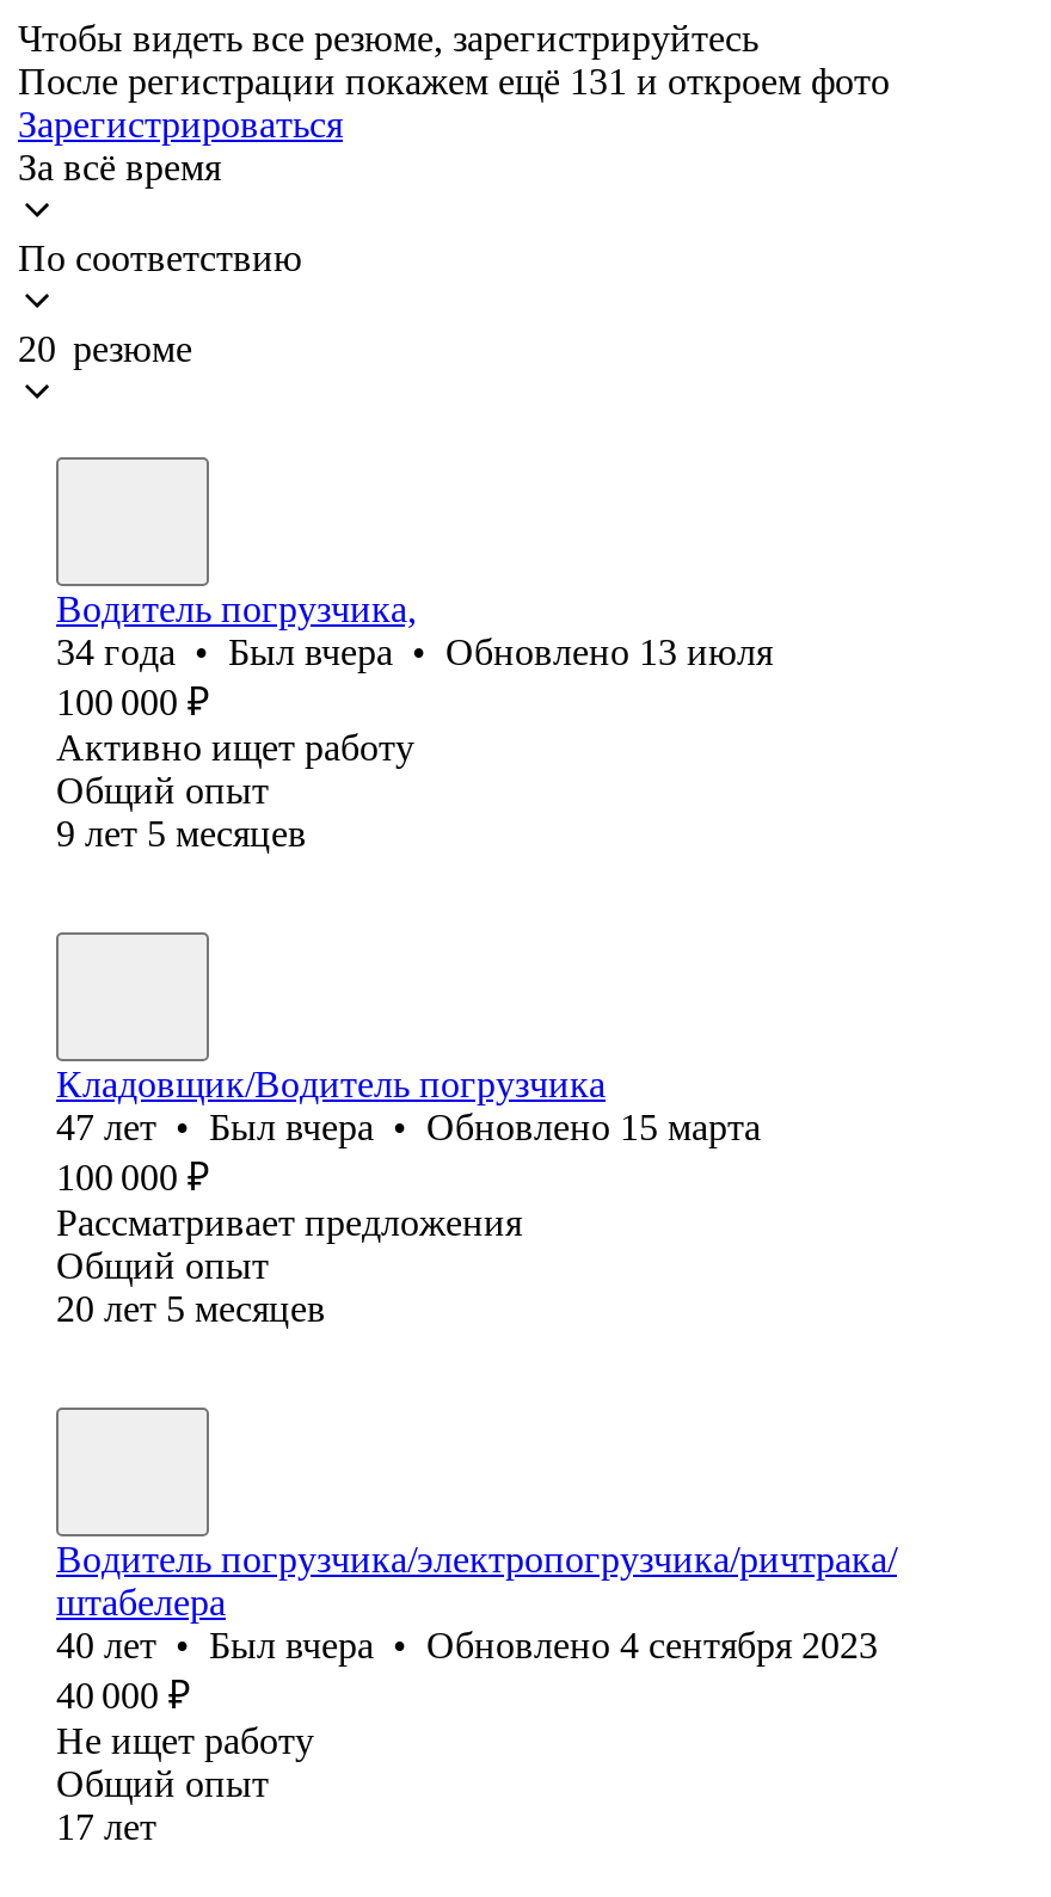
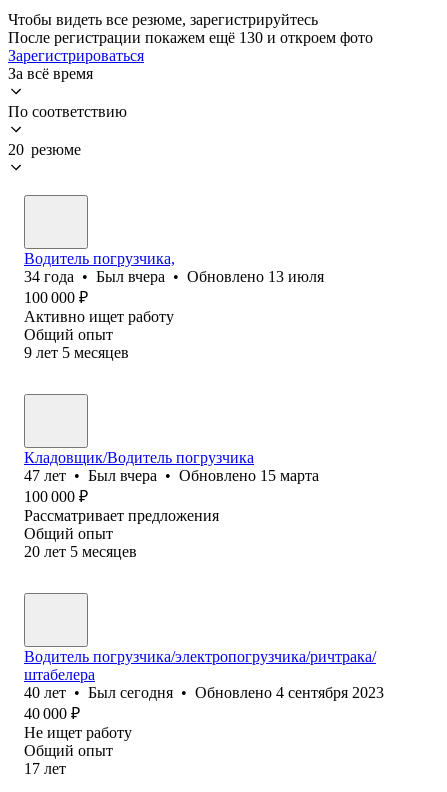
[18,61,890,101] После регистрации покажем ещё 131 и откроем фото -> [8,29,373,46] После регистрации покажем ещё 130 и откроем фото
[56,1625,878,1665] 40 лет • Был вчера • Обновлено 4 сентября 2023 -> [24,684,384,701] 40 лет • Был сегодня • Обновлено 4 сентября 2023

